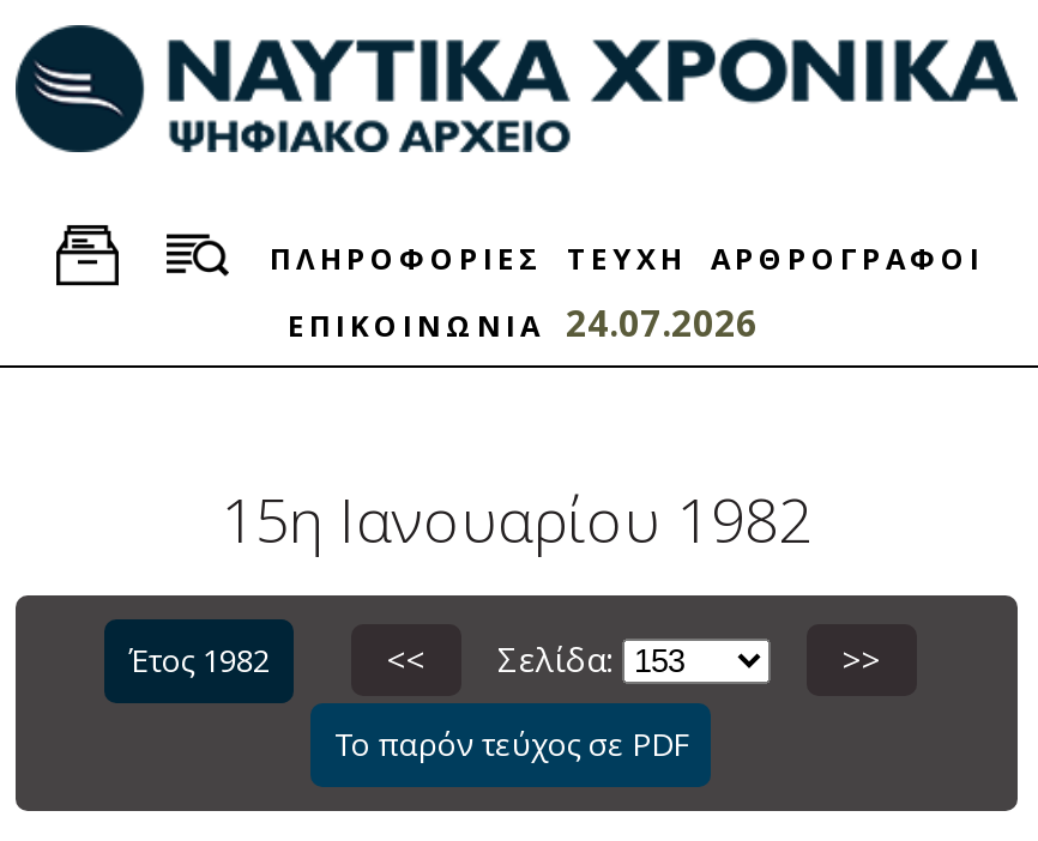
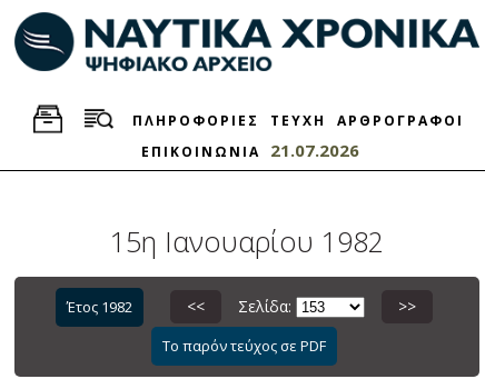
[288,298,758,346] ΕΠΙΚΟΙΝΩΝΙΑ 24.07.2026 -> [141,139,359,161] ΕΠΙΚΟΙΝΩΝΙΑ 21.07.2026

